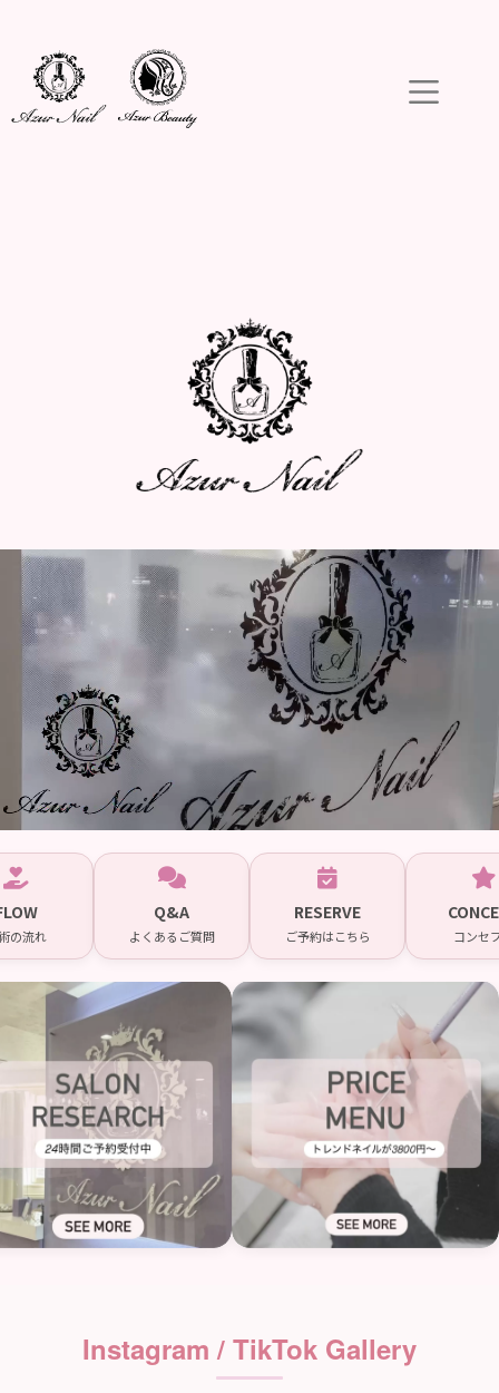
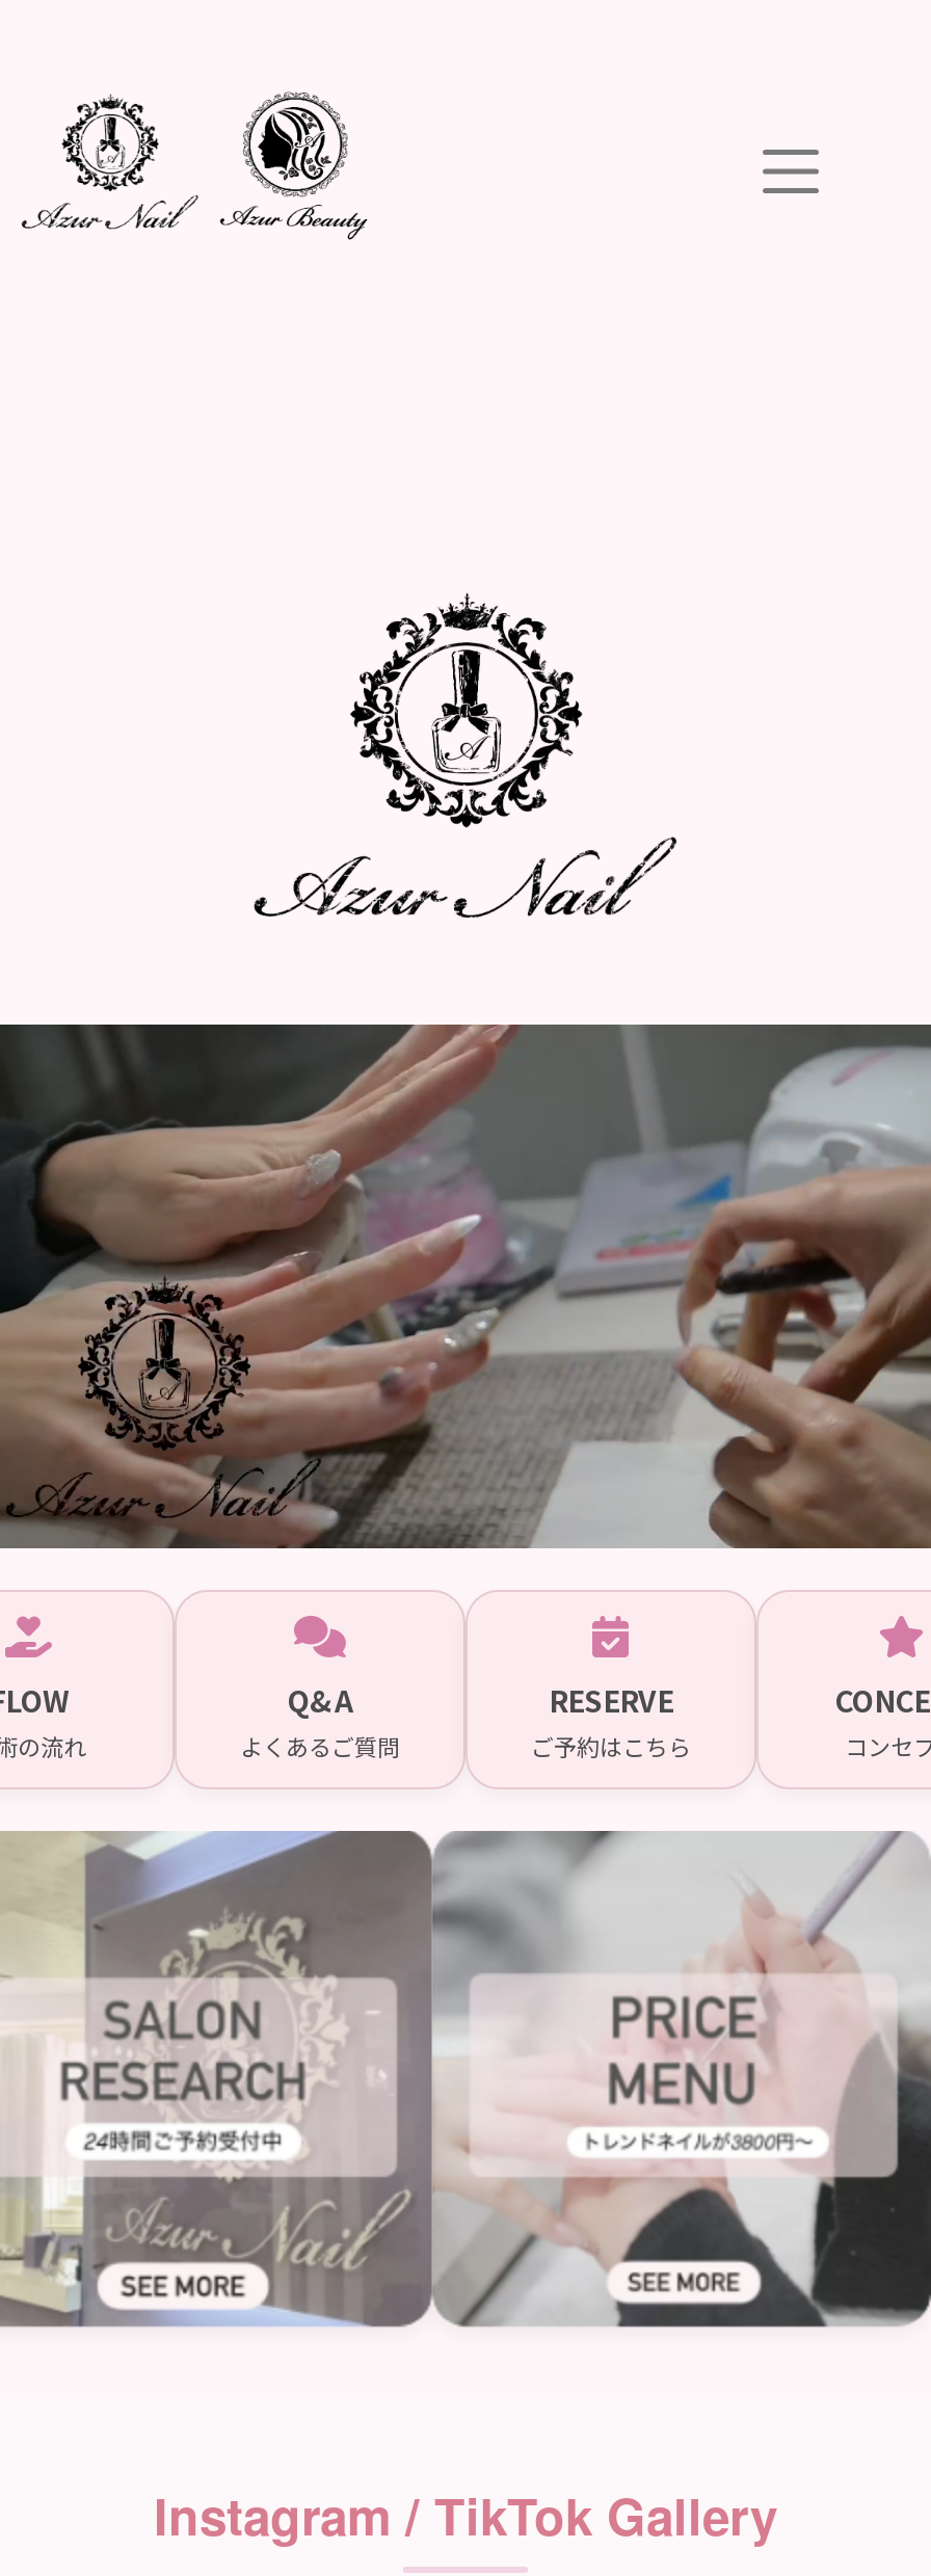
[3,549,496,831] [image] -> [6,1023,925,1550] [image]

